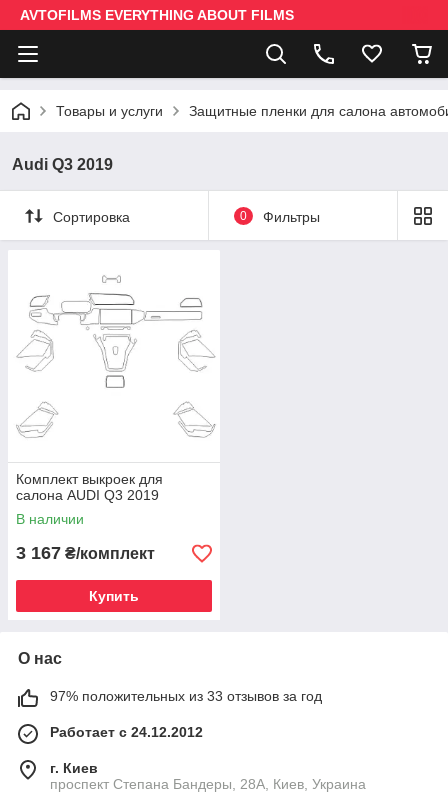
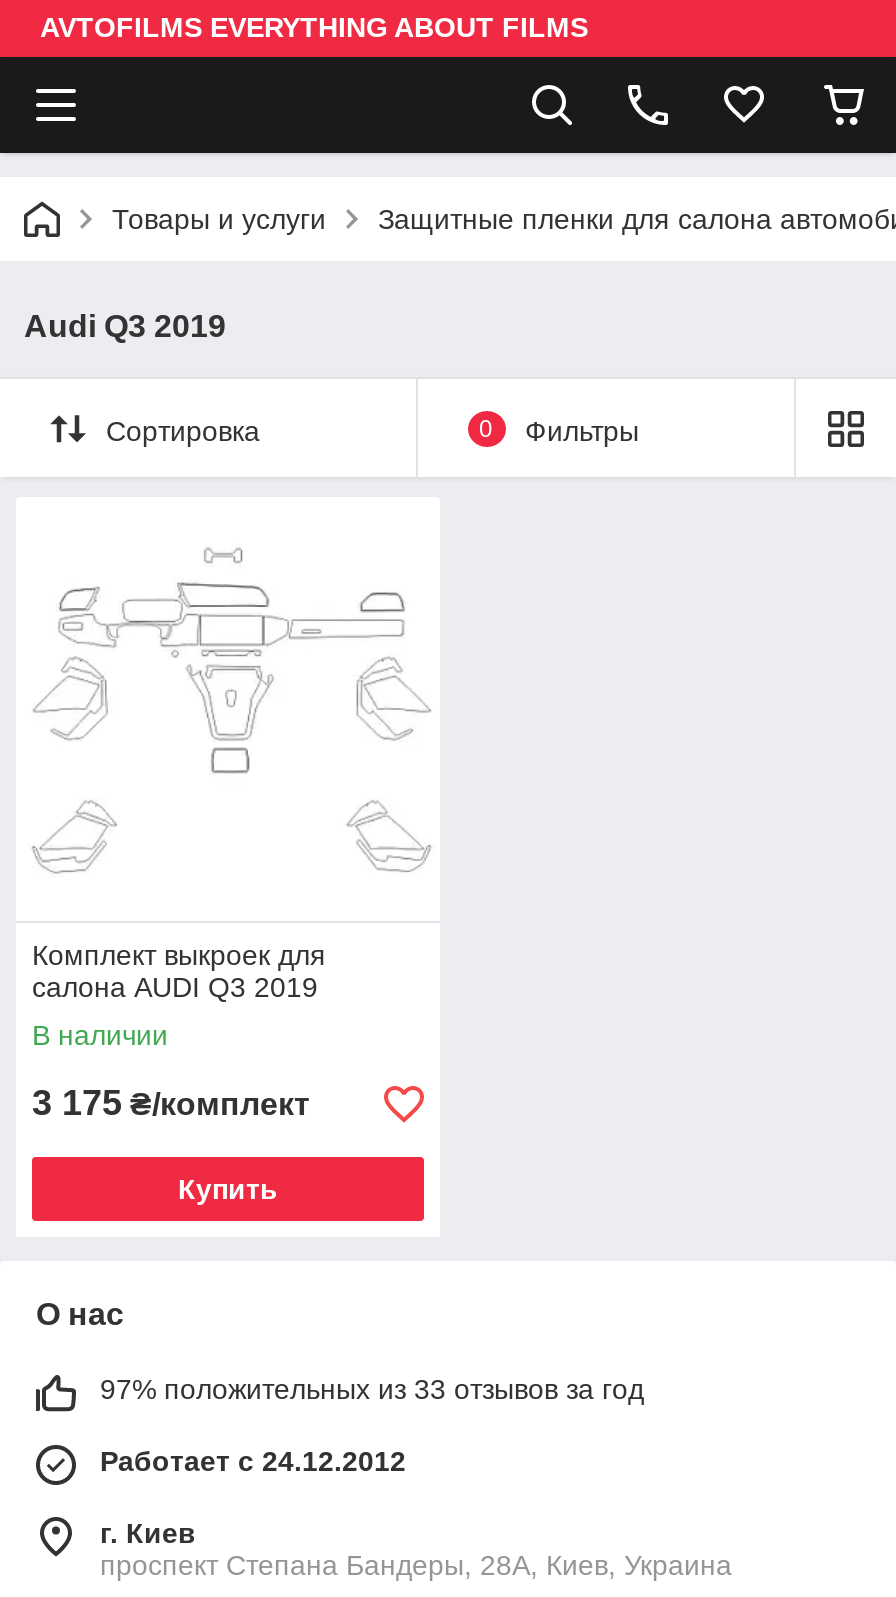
[16,543,155,563] 3 167 ₴/комплект -> [32,1083,310,1123] 3 175 ₴/комплект

